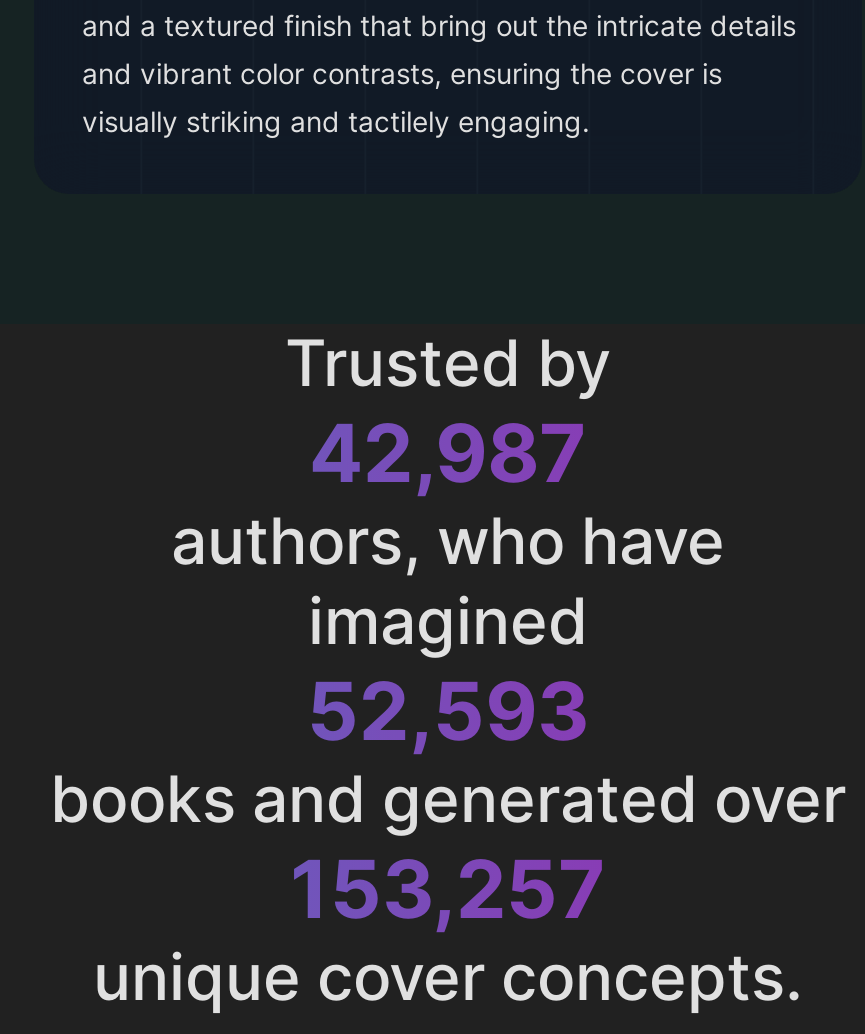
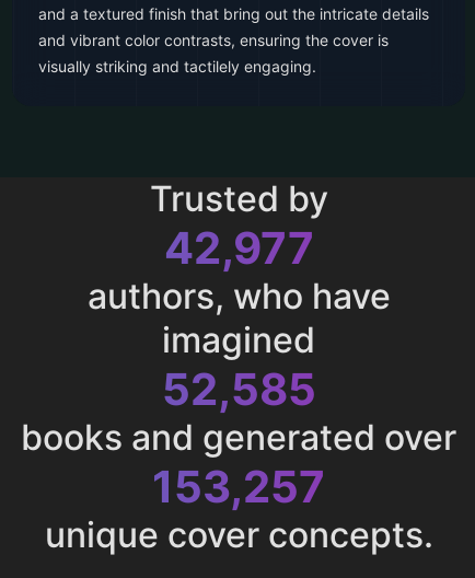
[309,404,587,502] 42,987 -> [164,221,314,275] 42,977
[307,662,589,760] 52,593 -> [161,362,316,416] 52,585

